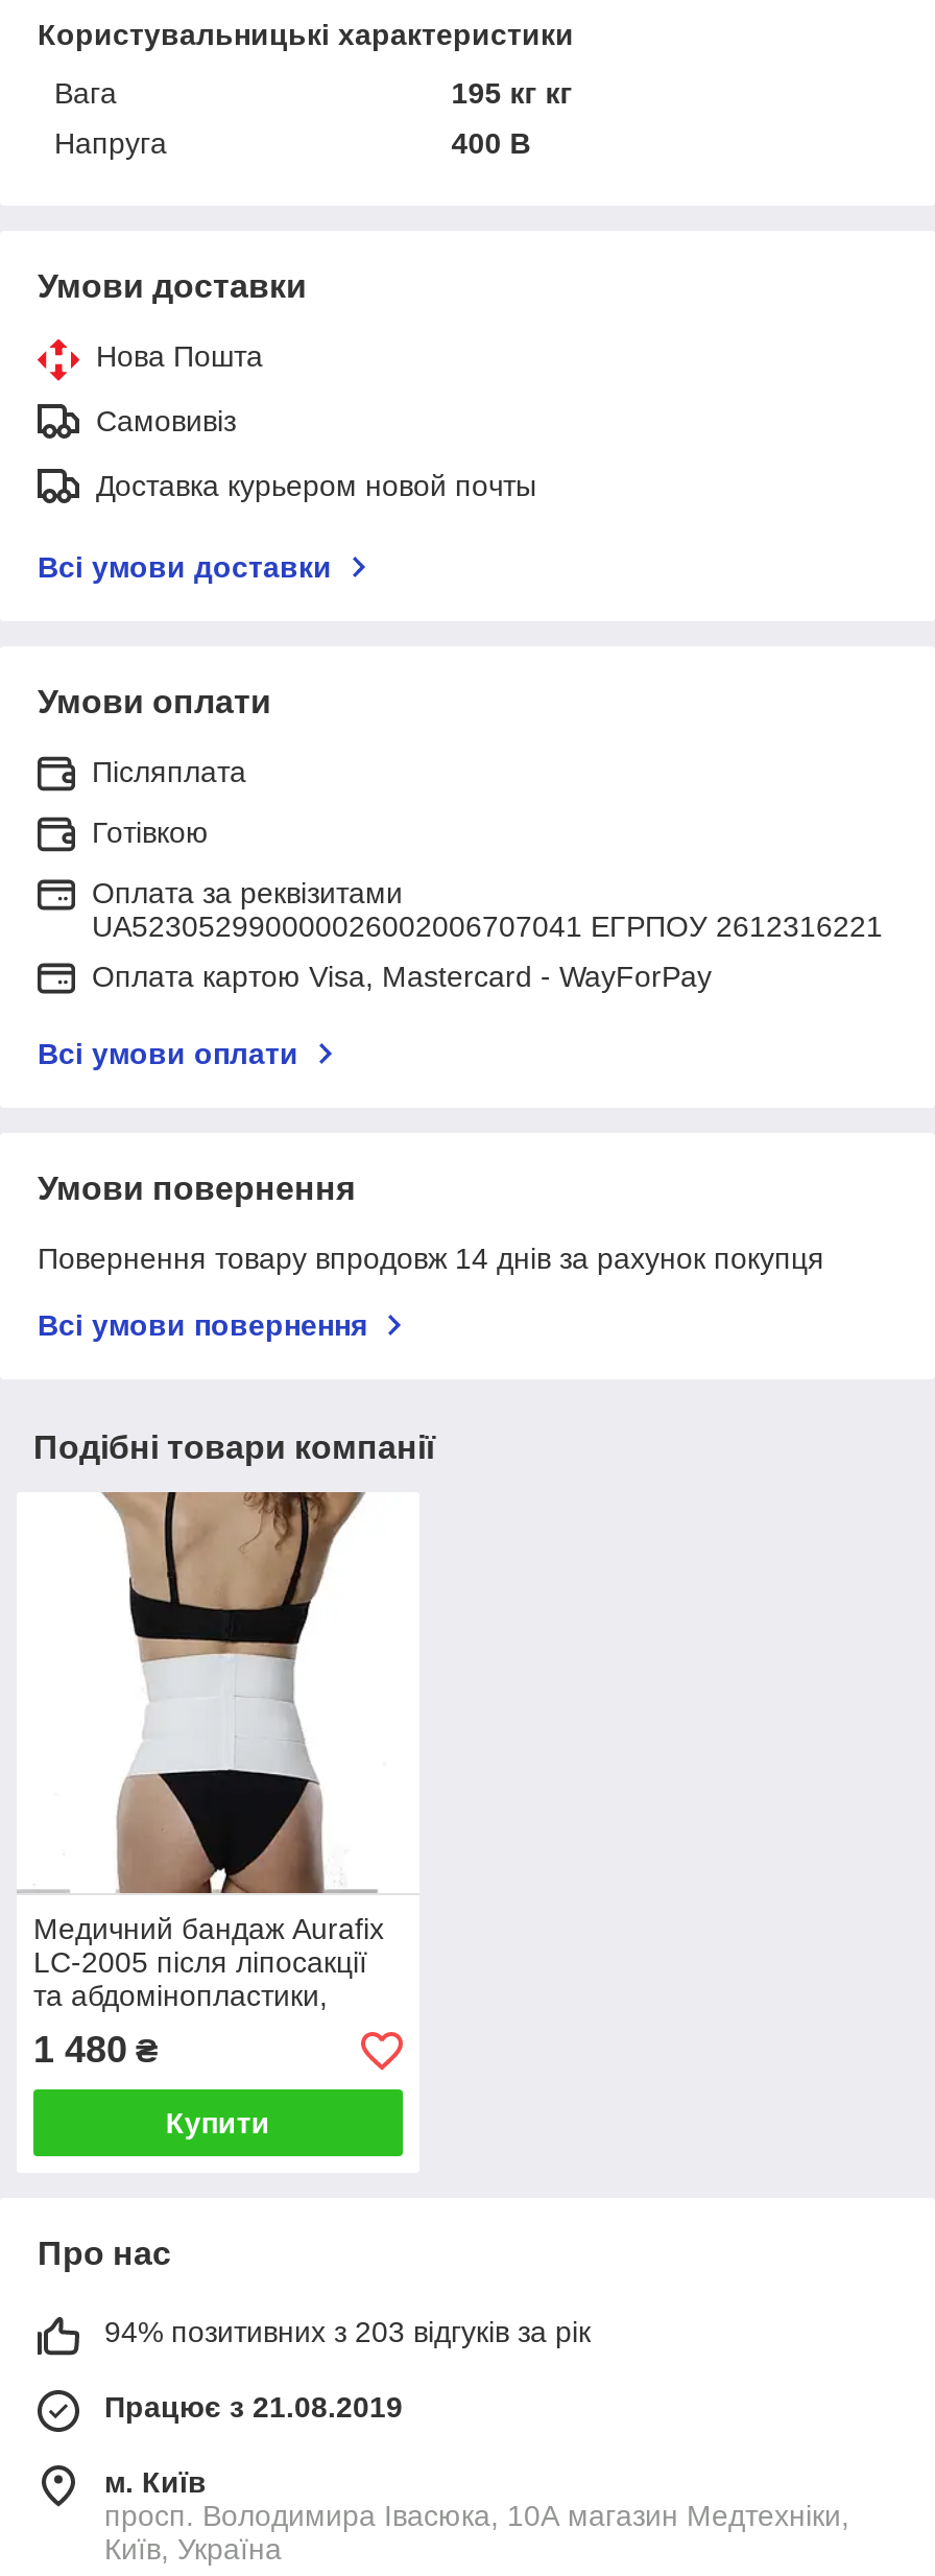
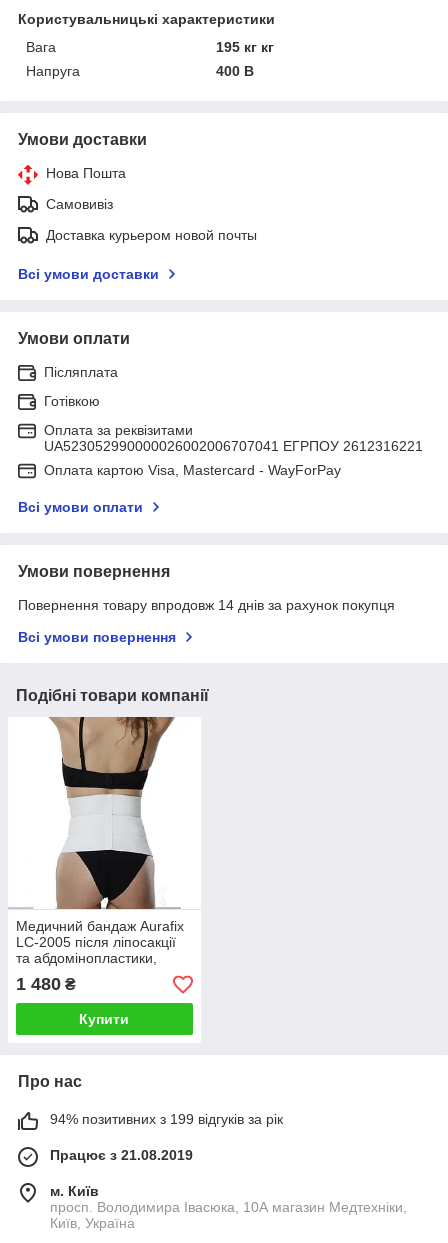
[104,2316,591,2349] 94% позитивних з 203 відгуків за рік -> [50,1111,283,1127] 94% позитивних з 199 відгуків за рік

